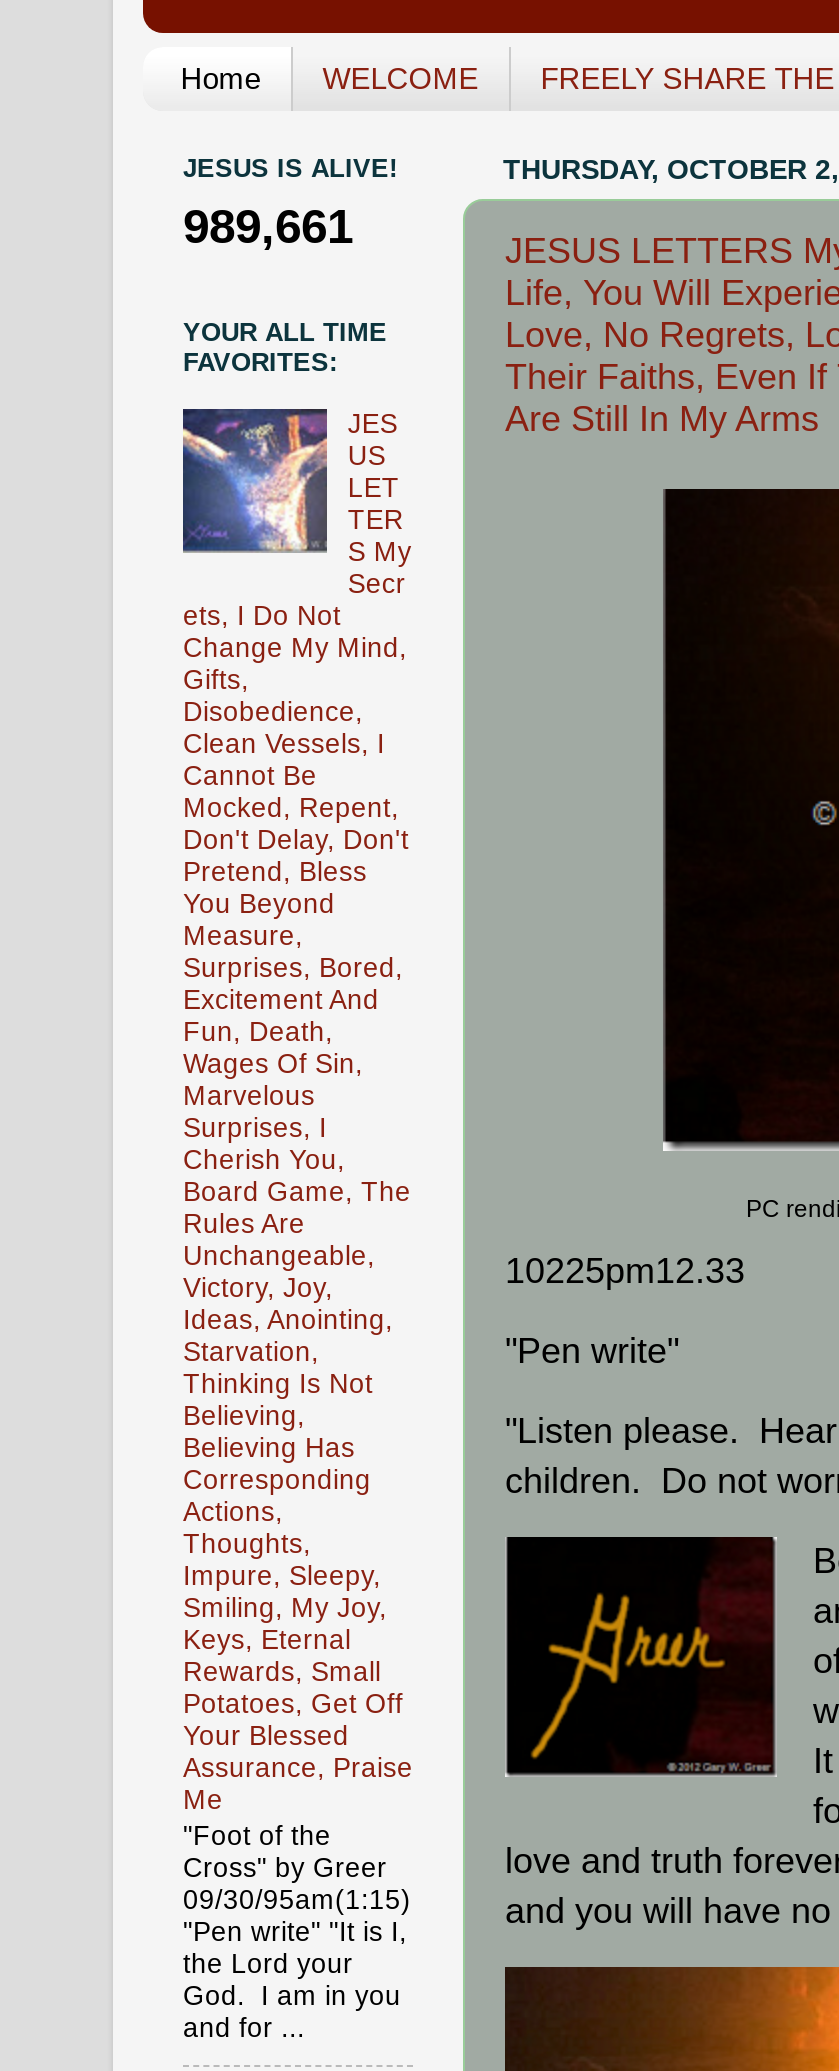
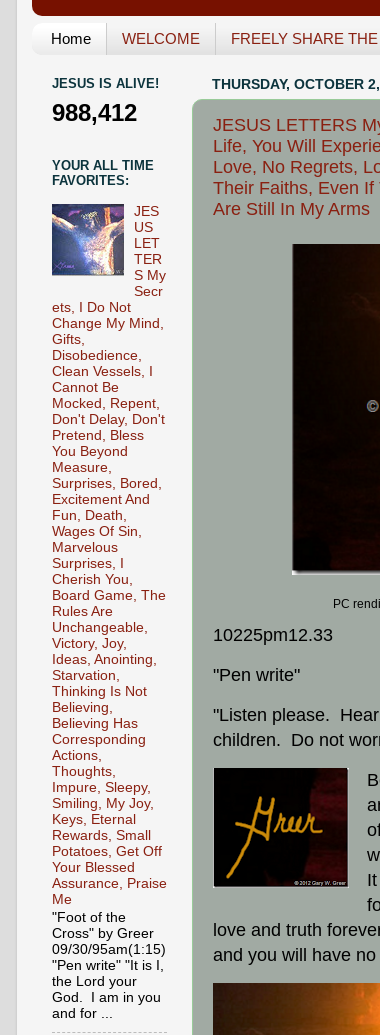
[183,199,353,253] 989,661 -> [52,99,137,126] 988,412

